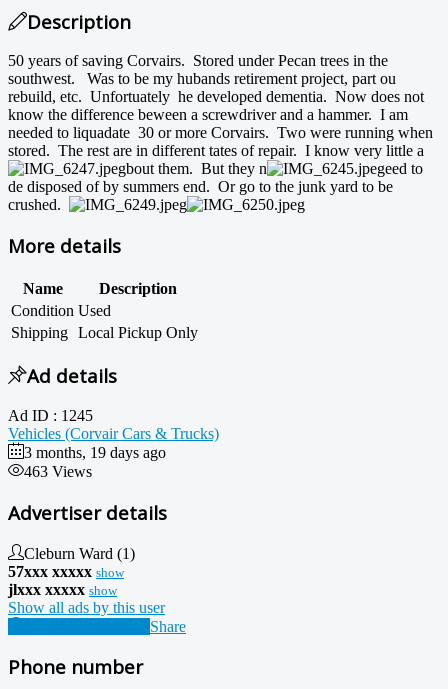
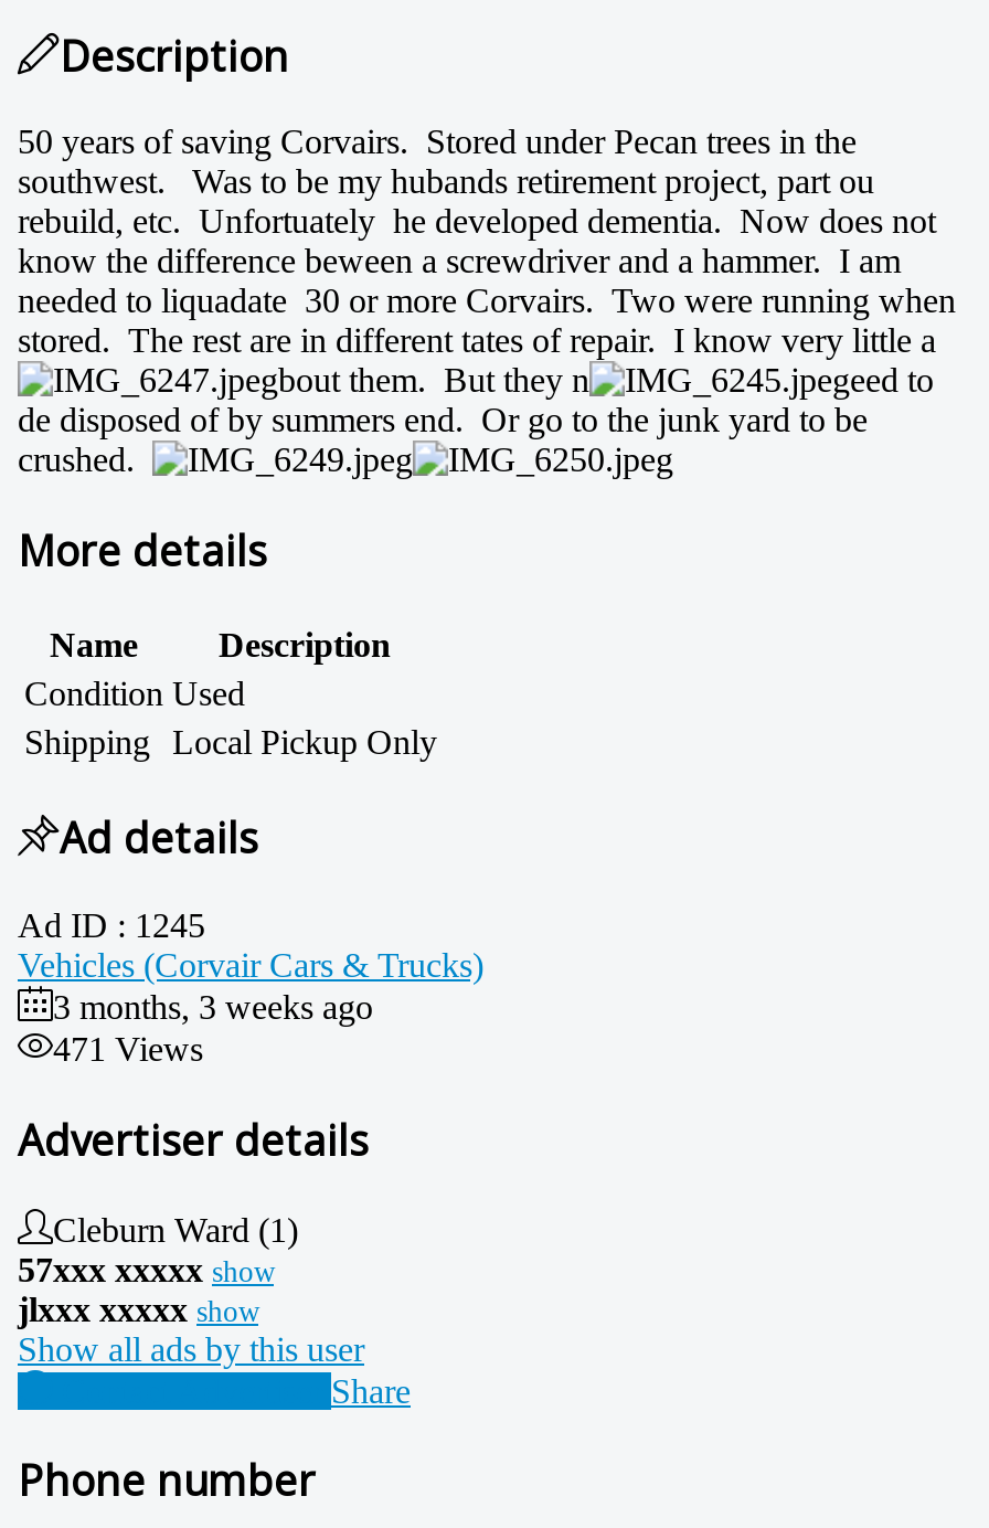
[24,444,166,461] 3 months, 19 days ago -> [53,989,373,1026] 3 months, 3 weeks ago
[24,463,92,480] 463 Views -> [53,1031,203,1068] 471 Views

